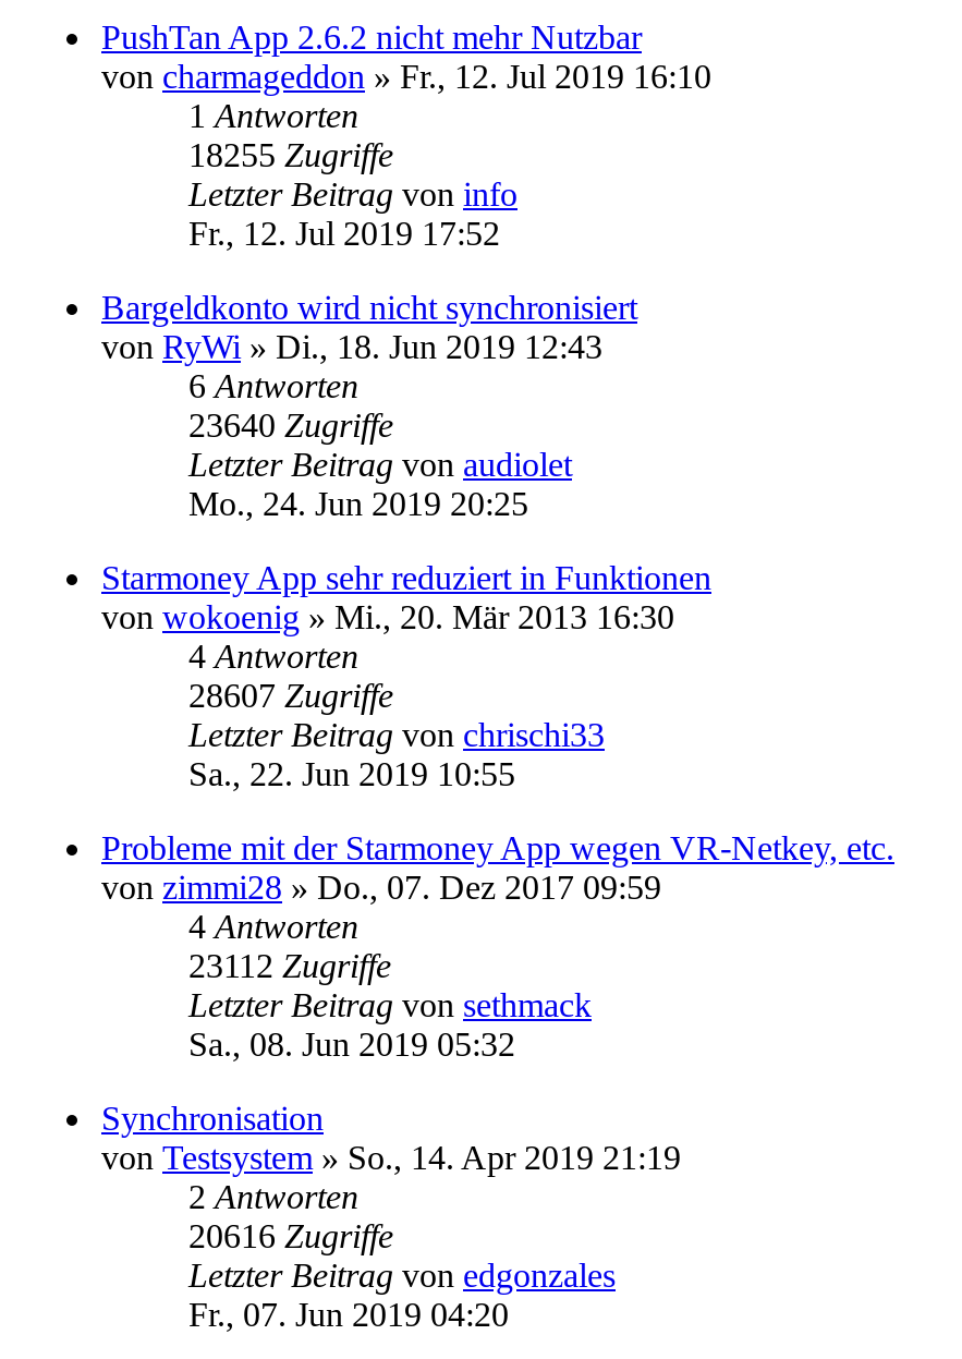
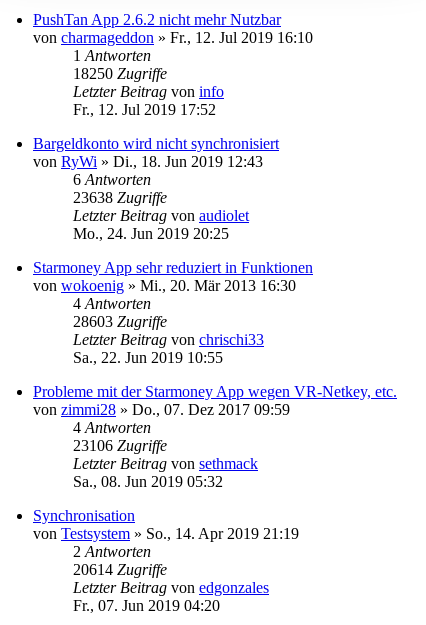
[188,136,393,173] 18255 Zugriffe -> [73,65,167,82] 18250 Zugriffe
[188,406,393,443] 23640 Zugriffe -> [73,189,167,206] 23638 Zugriffe
[188,677,393,714] 28607 Zugriffe -> [73,313,167,330] 28603 Zugriffe
[188,947,391,984] 23112 Zugriffe -> [73,437,167,454] 23106 Zugriffe
[188,1217,393,1254] 20616 Zugriffe -> [73,561,167,578] 20614 Zugriffe

